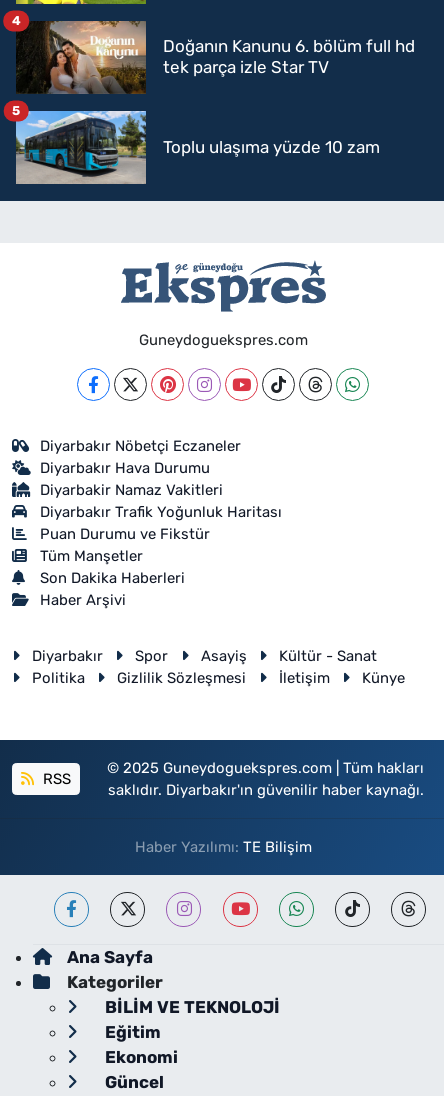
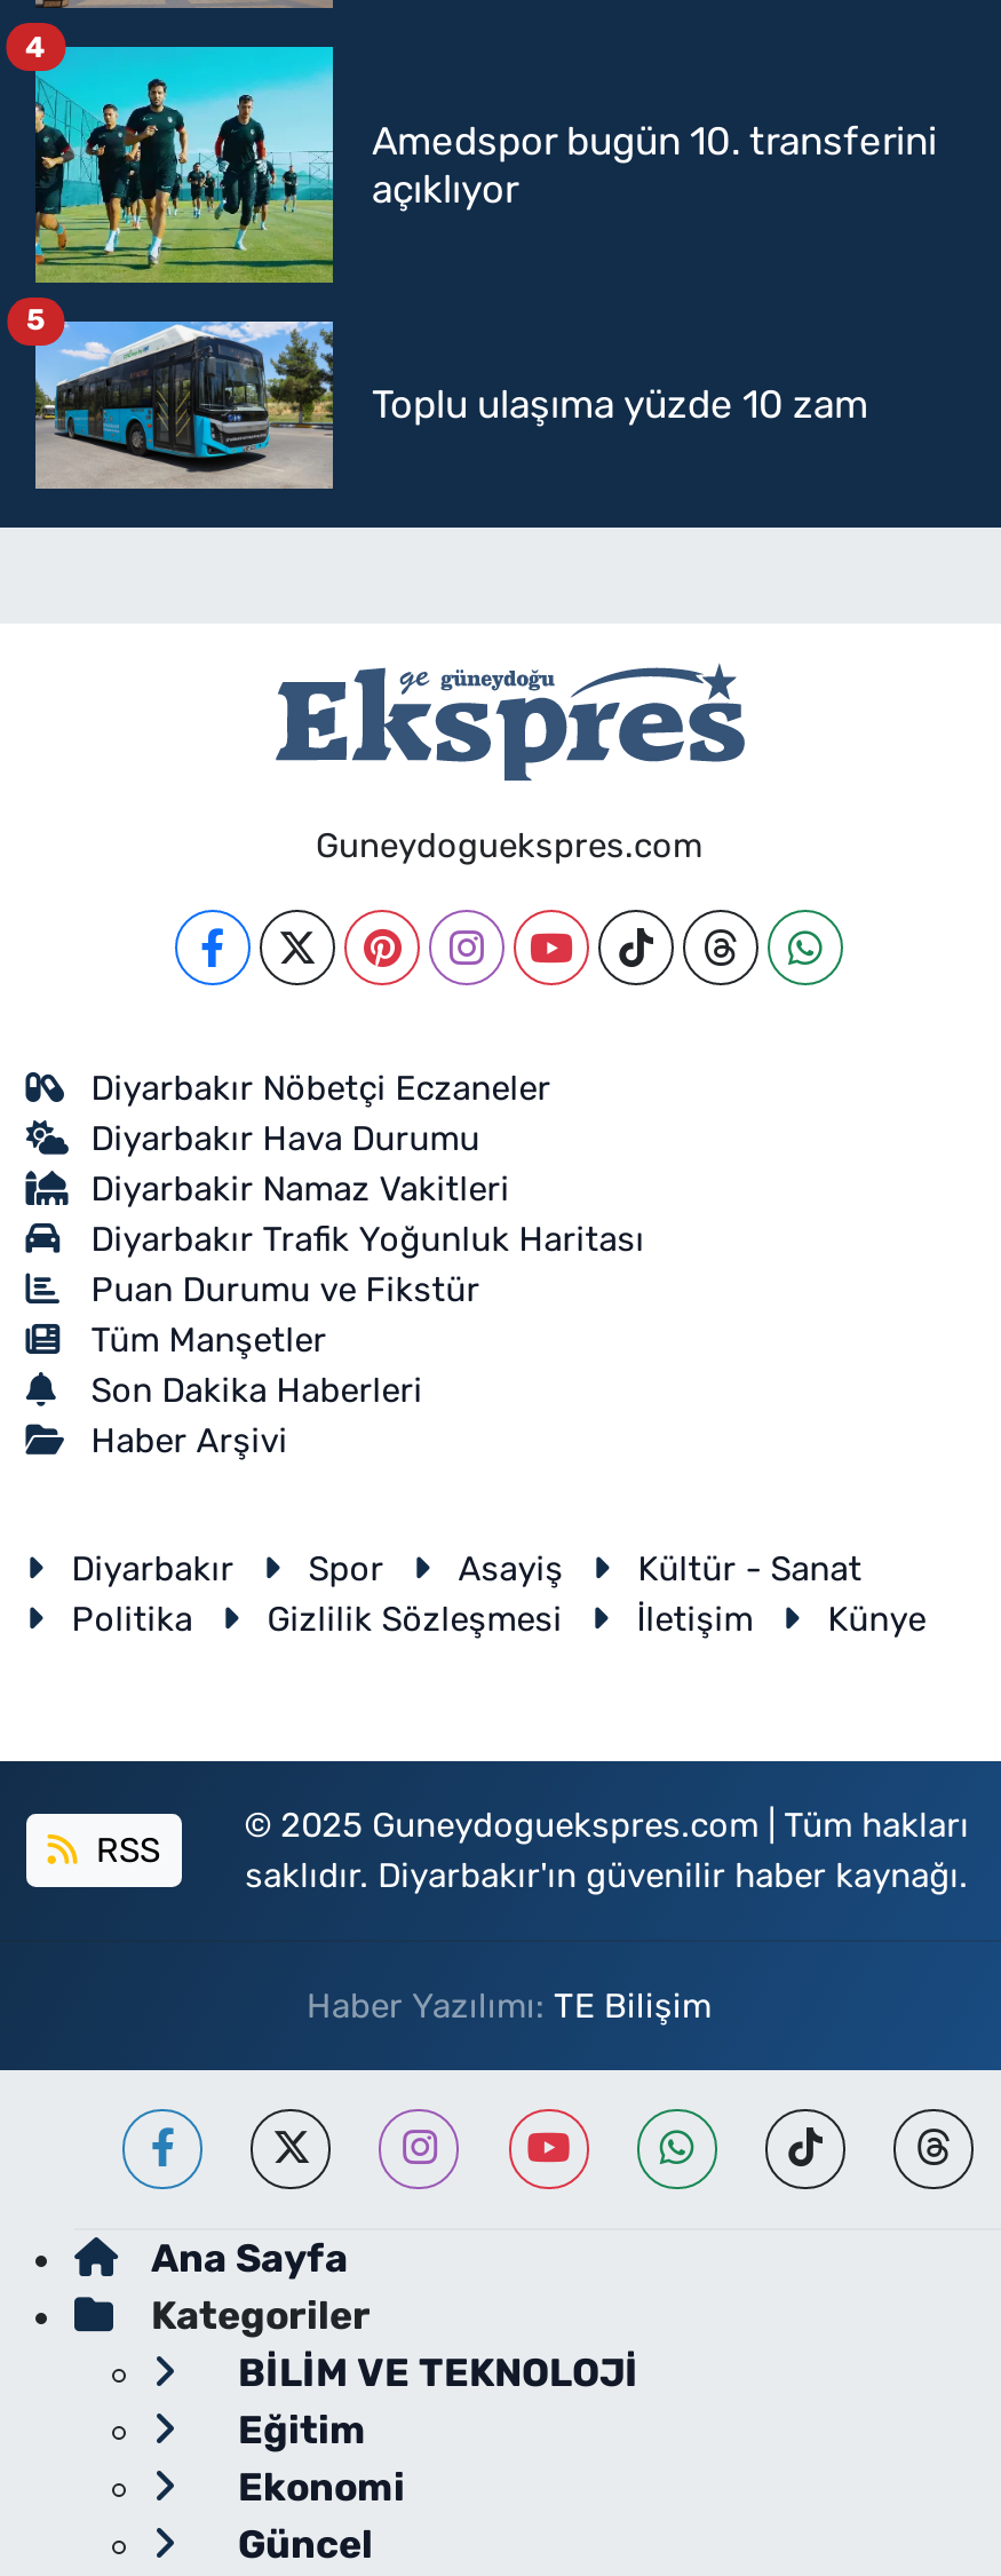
[13,20,415,94] [image] | Doğanın Kanunu 6. bölüm full hd | tek parça izle Star TV -> [33,43,937,284] [image] | Amedspor bugün 10. transferini | açıklıyor

